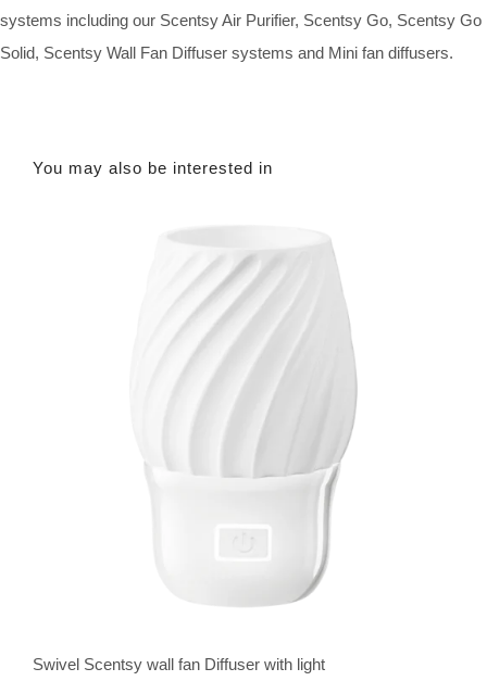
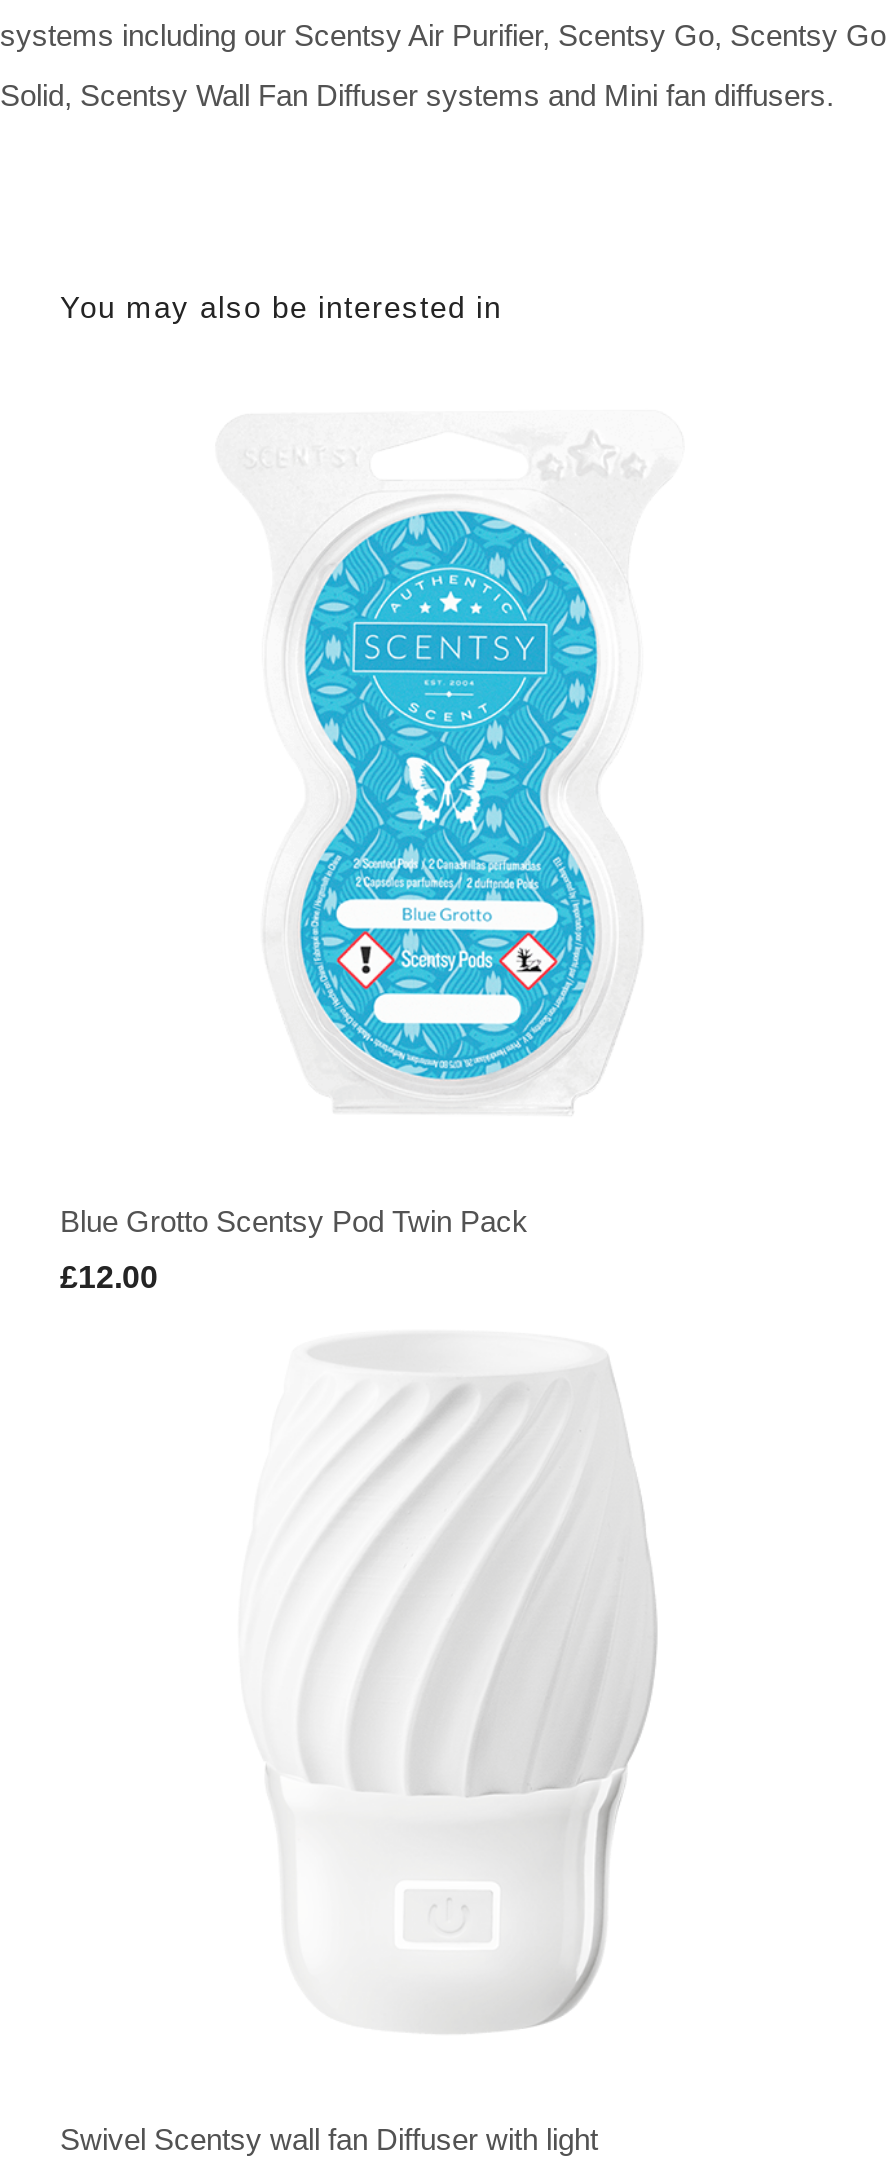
none -> [60,1204,528,1294] Blue Grotto Scentsy Pod Twin Pack | £12.00
none -> [298,510,598,1082] [image]

